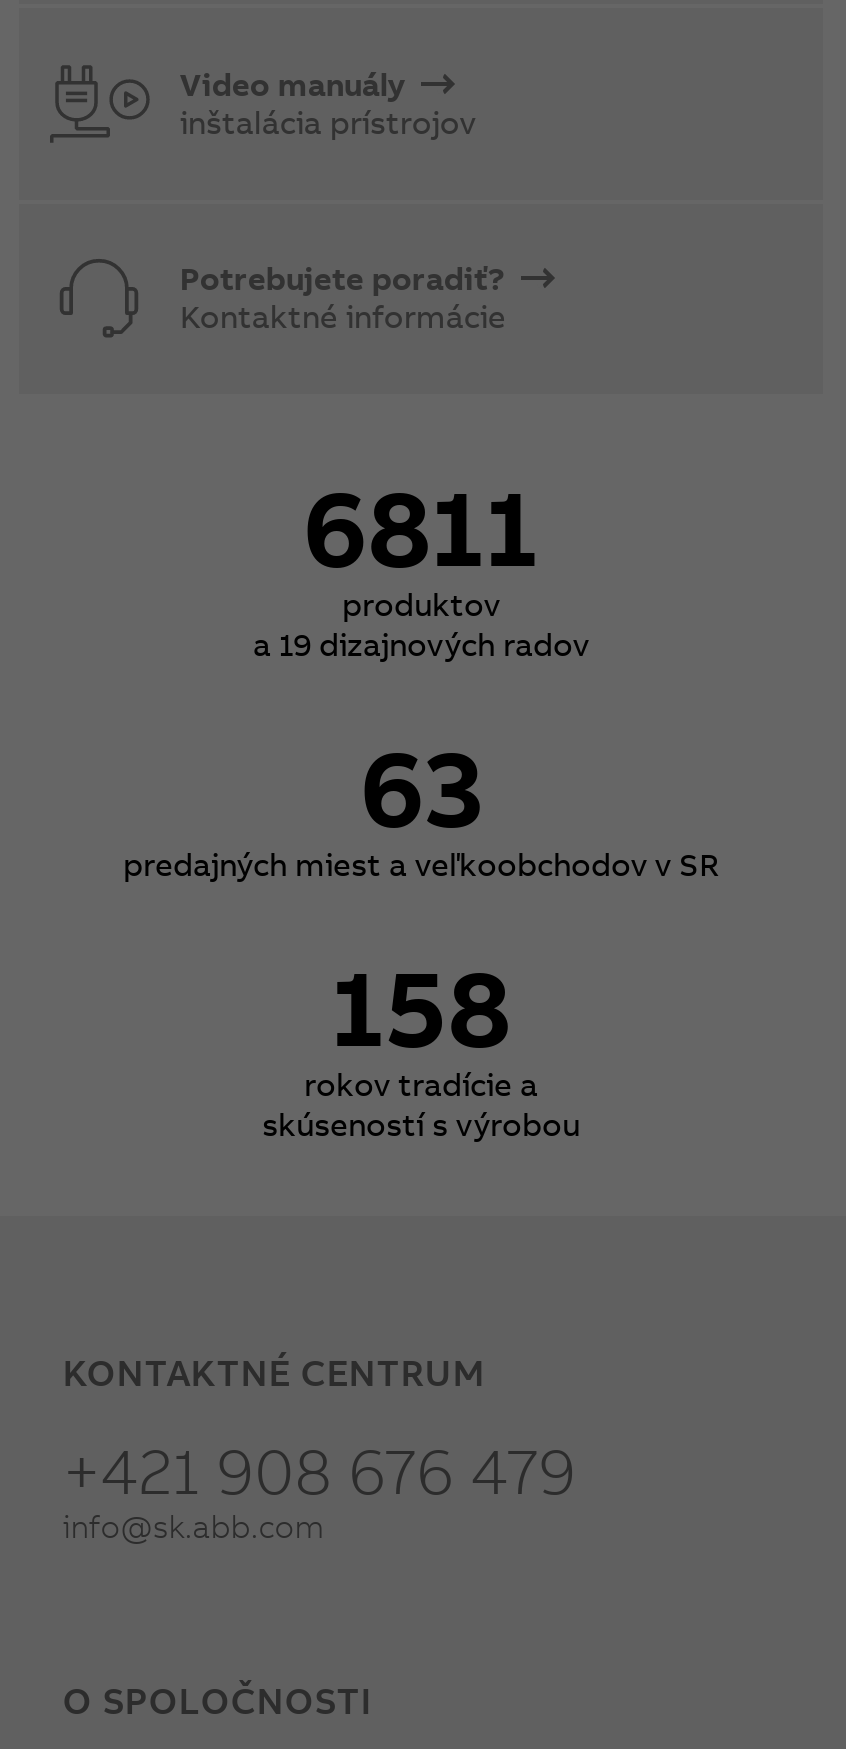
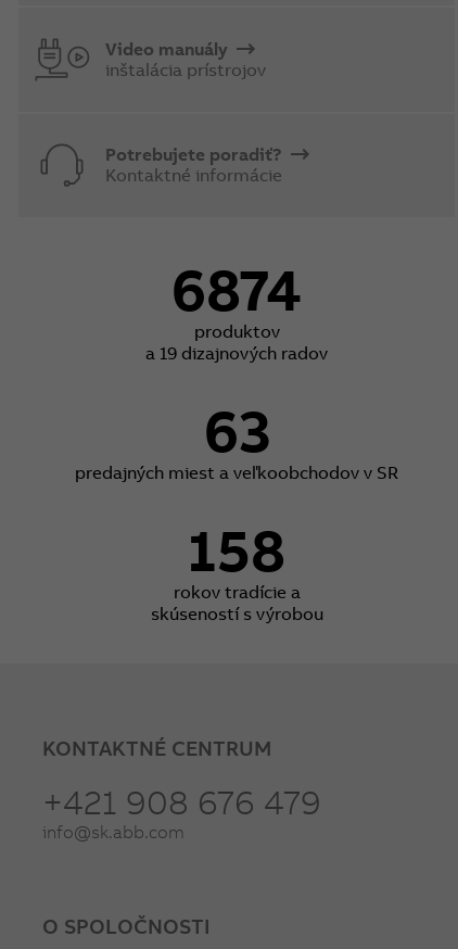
[303,458,539,594] 6811 -> [171,252,302,326] 6874

